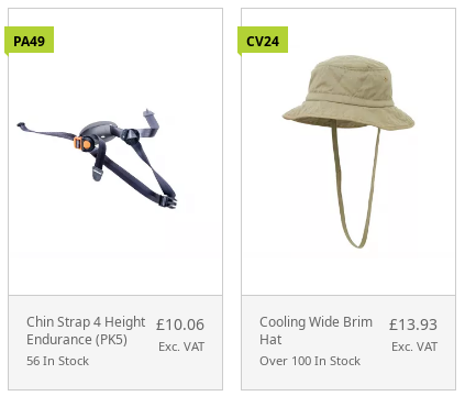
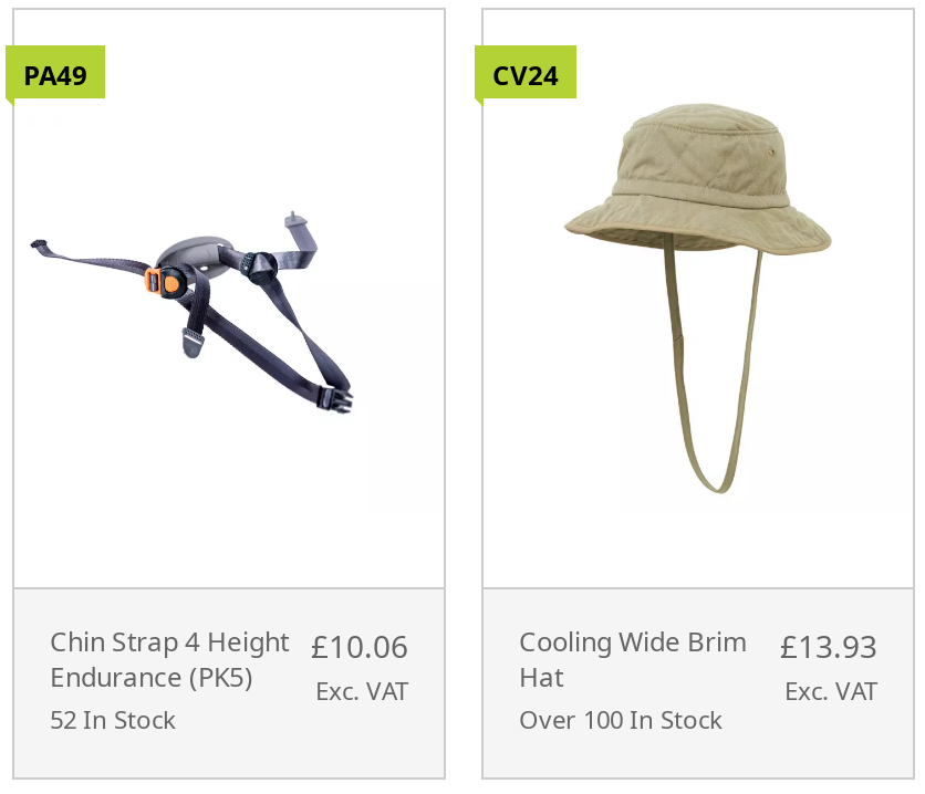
[26,352,89,369] 56 In Stock -> [50,702,176,735] 52 In Stock

